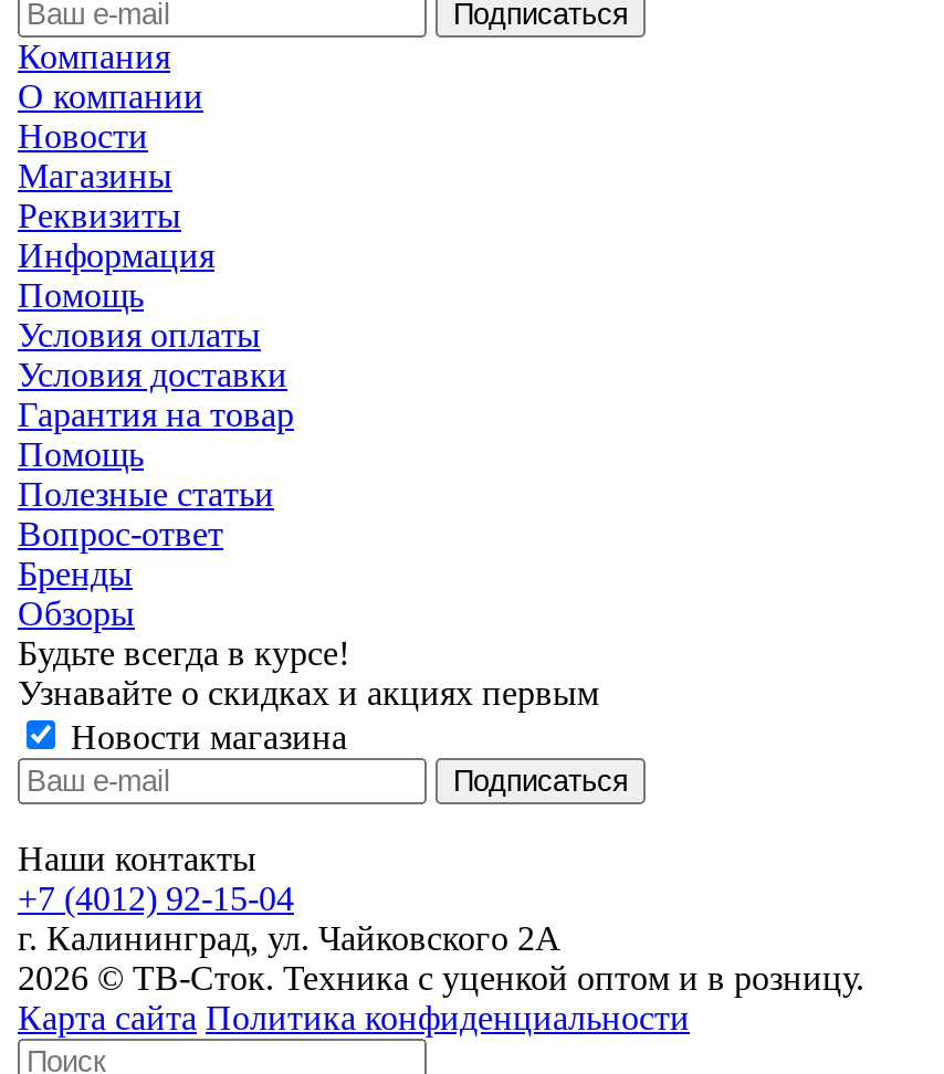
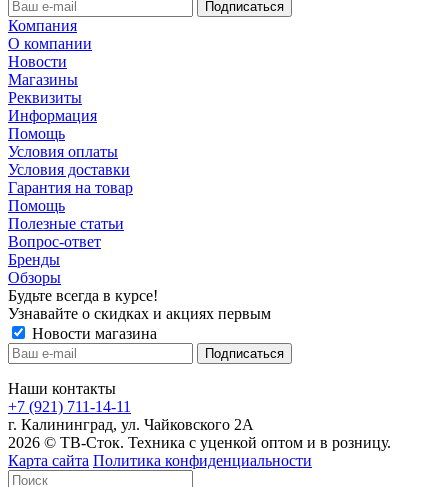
[18,879,294,916] +7 (4012) 92-15-04 -> [8,398,131,415] +7 (921) 711-14-11

